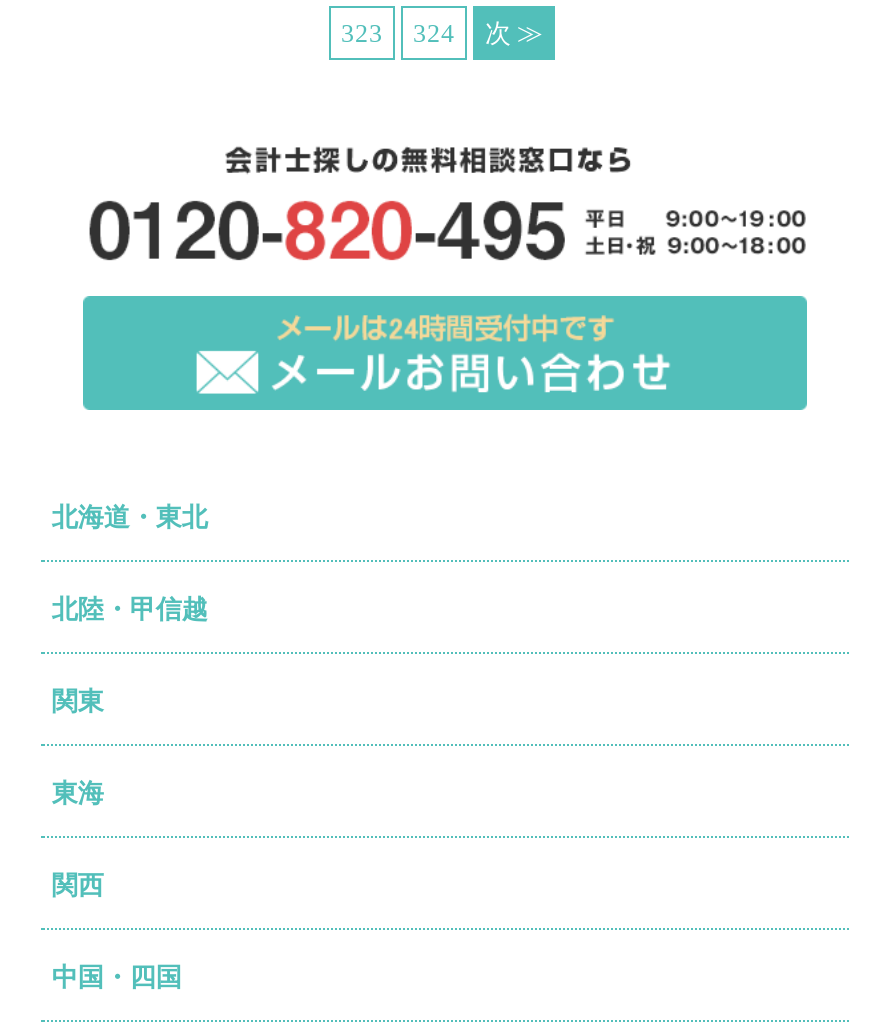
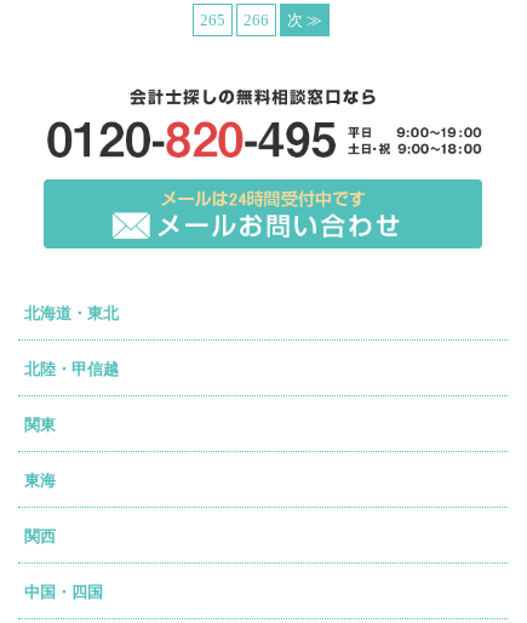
[341,18,383,48] 323 -> [200,11,225,29] 265
[413,18,455,48] 324 -> [244,11,269,29] 266

